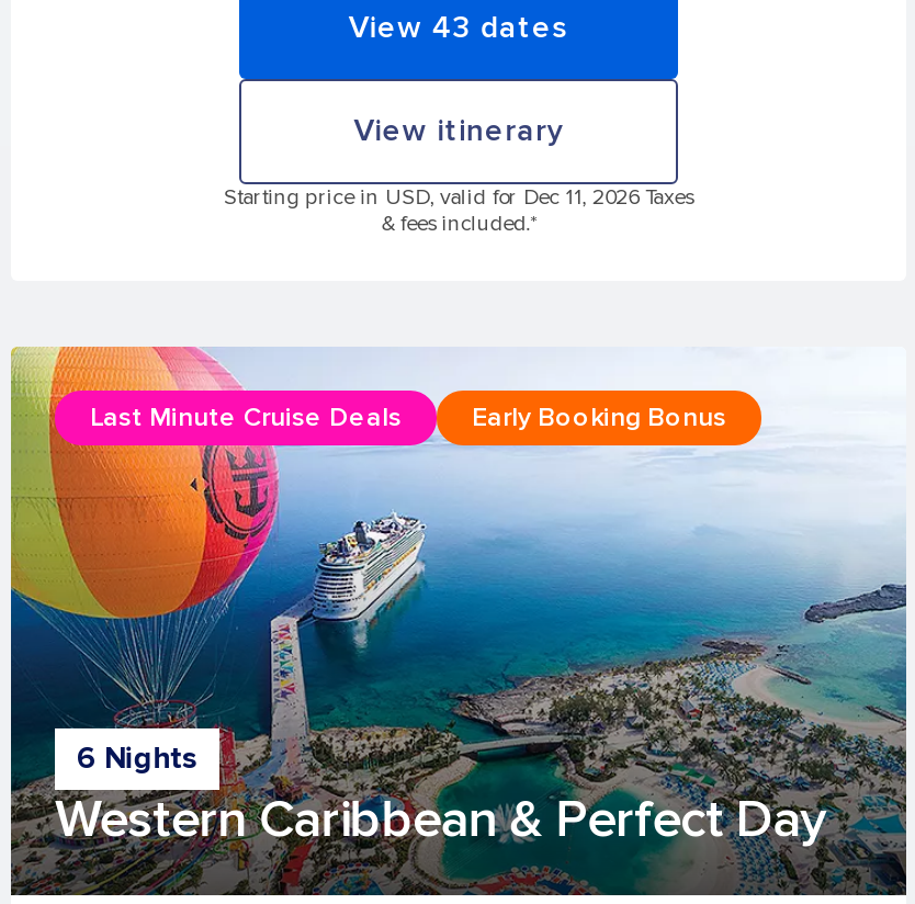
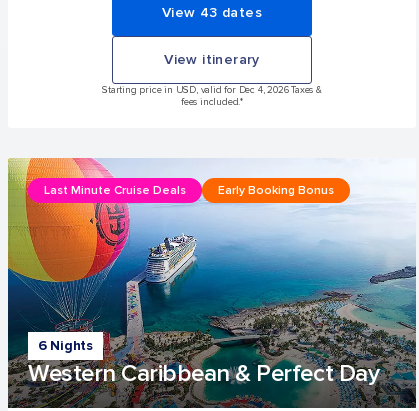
[224,184,693,236] Starting price in USD, valid for Dec 11, 2026 Taxes | & fees included.* -> [102,84,322,108] Starting price in USD, valid for Dec 4, 2026 Taxes & | fees included.*

